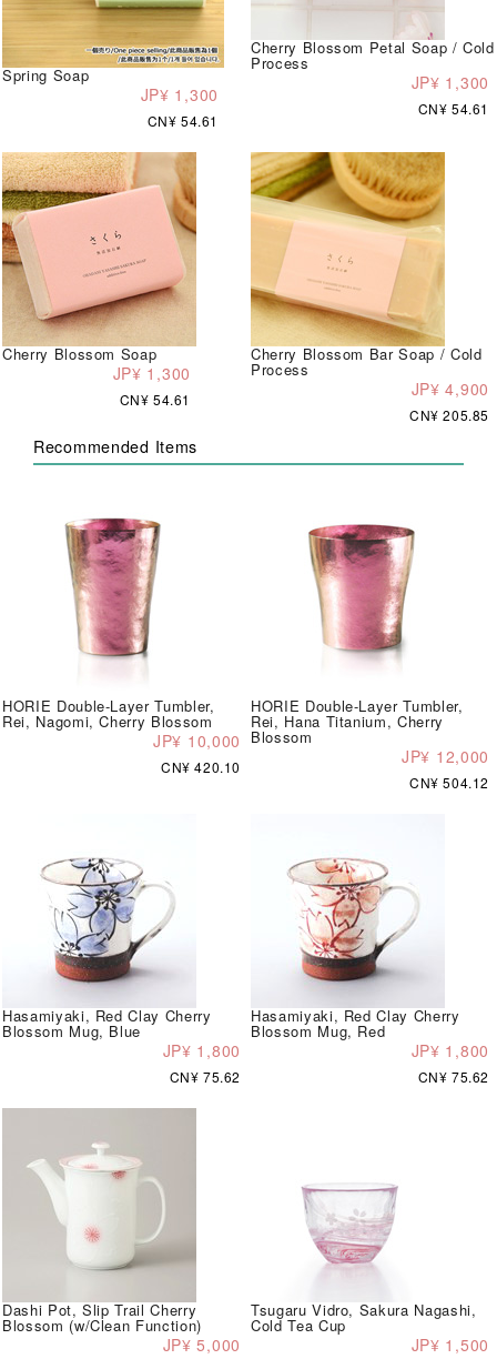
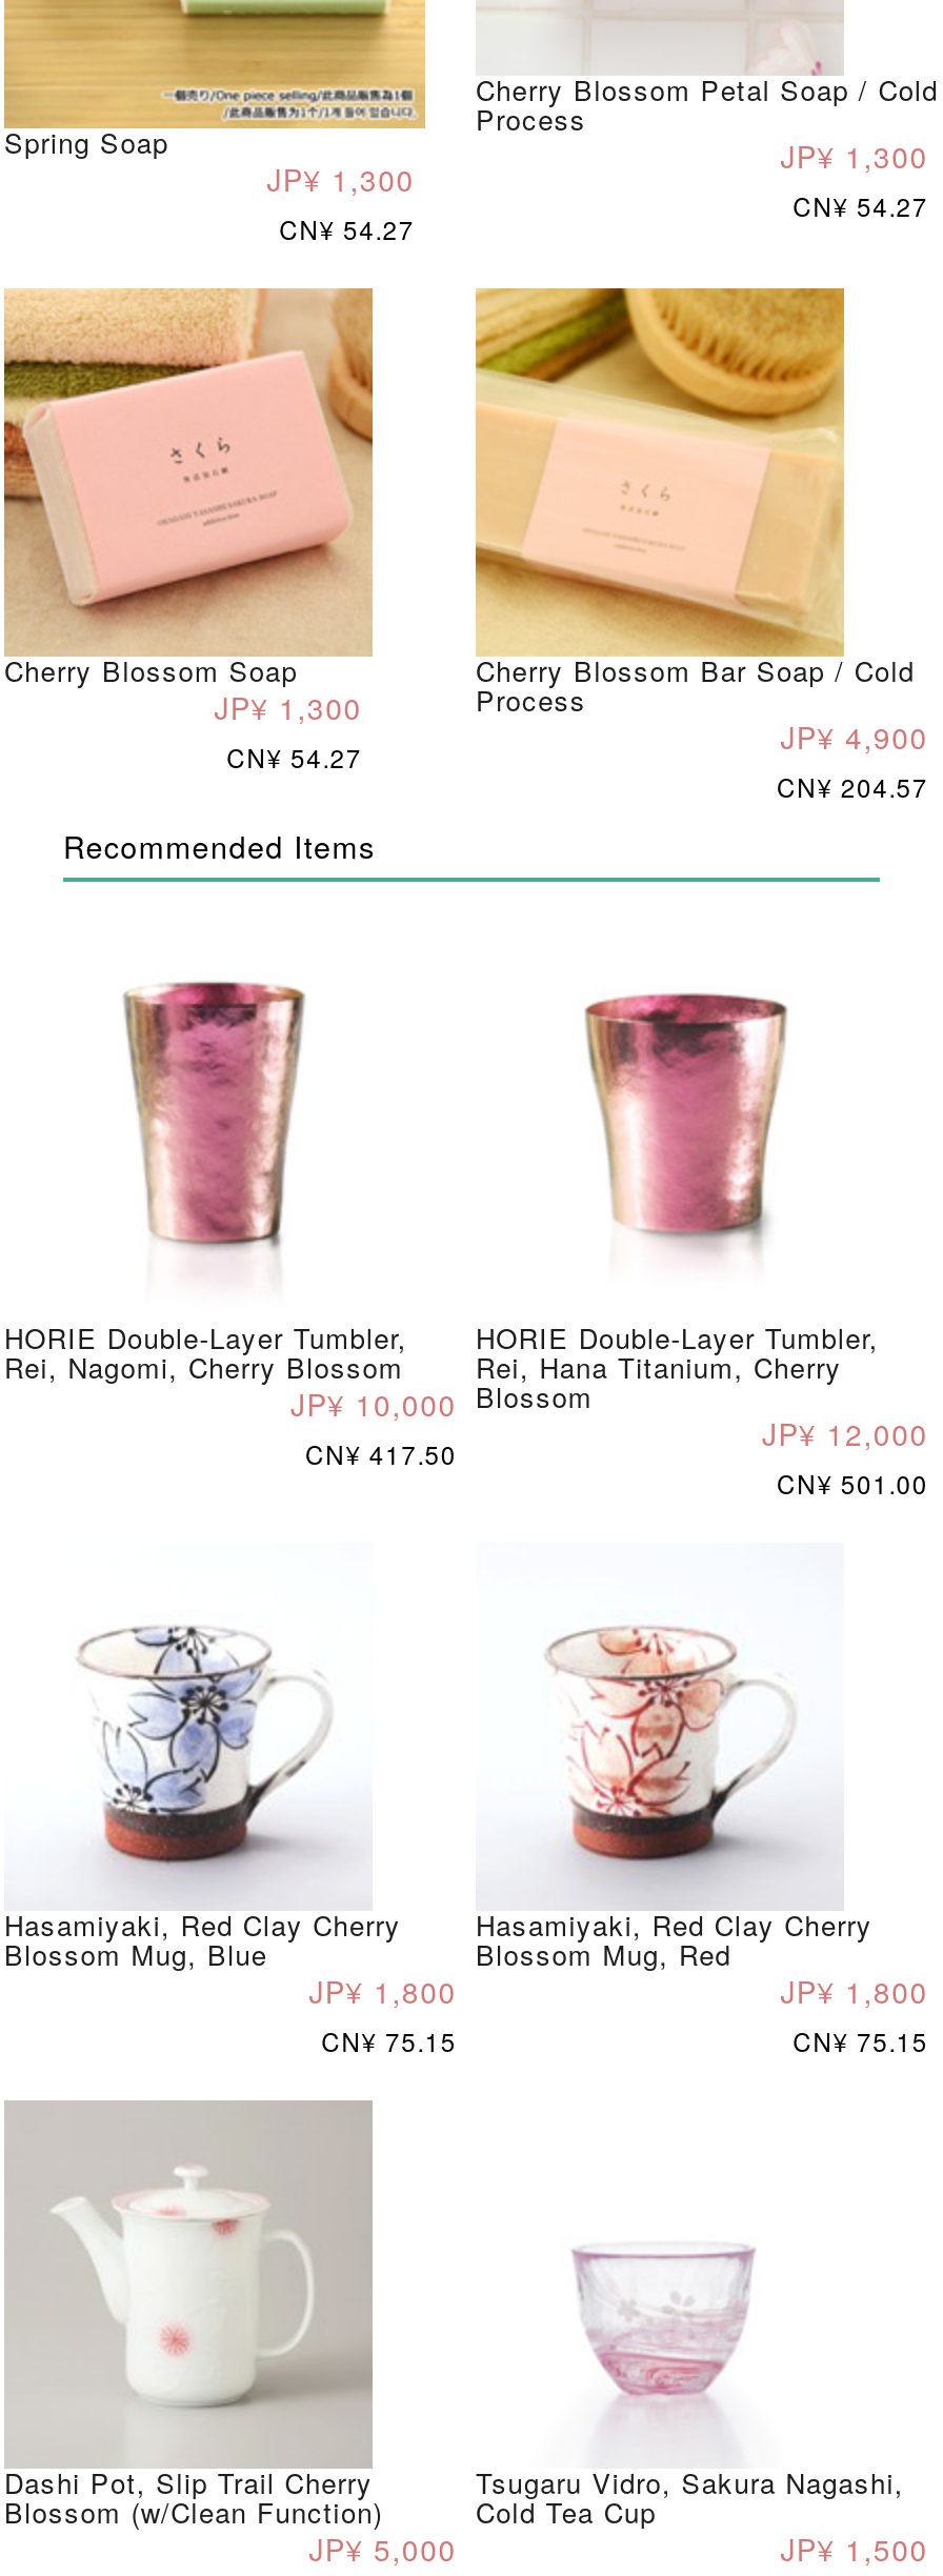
[418,98,489,117] CN¥ 54.61 -> [793,187,928,222] CN¥ 54.27
[147,111,219,130] CN¥ 54.61 -> [279,210,415,246] CN¥ 54.27
[119,389,191,408] CN¥ 54.61 -> [226,738,362,774] CN¥ 54.27
[409,405,489,424] CN¥ 205.85 -> [777,768,928,803] CN¥ 204.57
[161,757,241,776] CN¥ 420.10 -> [305,1434,457,1470] CN¥ 417.50
[409,772,489,791] CN¥ 504.12 -> [777,1464,928,1500] CN¥ 501.00
[169,1066,241,1085] CN¥ 75.62 -> [321,2021,457,2057] CN¥ 75.15
[418,1066,489,1085] CN¥ 75.62 -> [793,2021,928,2057] CN¥ 75.15

